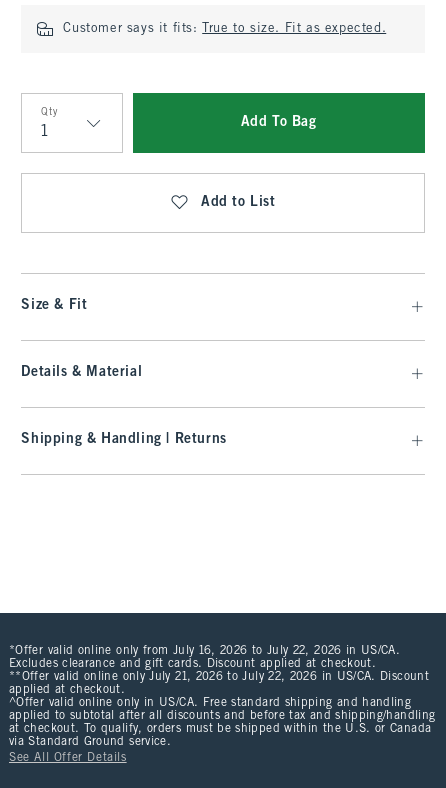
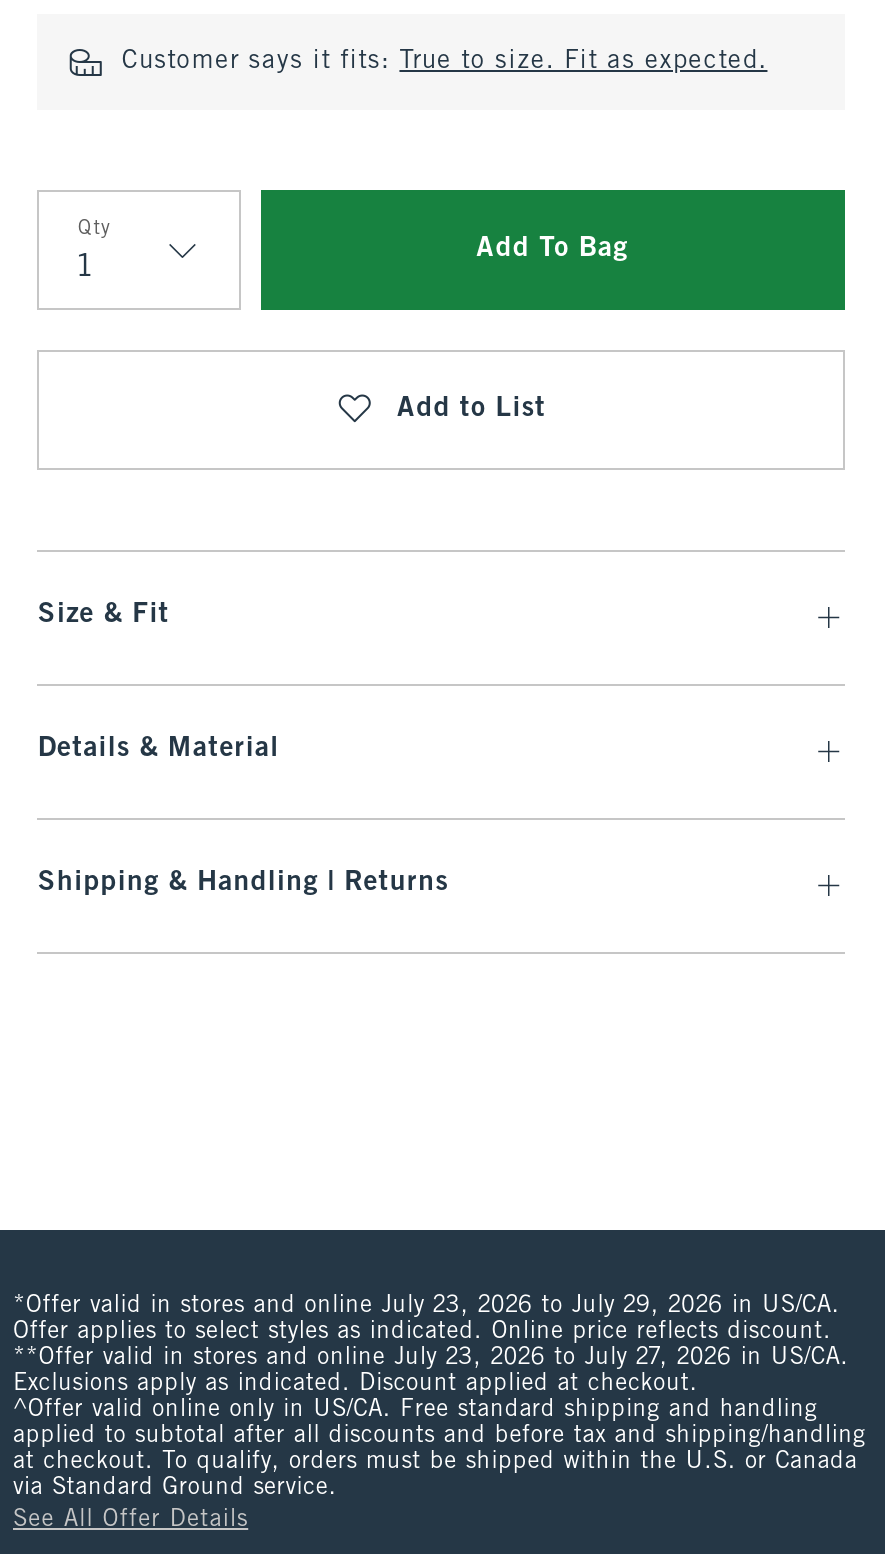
[9,645,429,696] *Offer valid online only from July 16, 2026 to July 22, 2026 in US/CA. | Excludes clearance and gift cards. Discount applied at checkout. | **Offer valid online only July 21, 2026 to July 22, 2026 in US/CA. Discount | applied at checkout. -> [13,1294,849,1396] *Offer valid in stores and online July 23, 2026 to July 29, 2026 in US/CA. | Offer applies to select styles as indicated. Online price reflects discount. | **Offer valid in stores and online July 23, 2026 to July 27, 2026 in US/CA. | Exclusions apply as indicated. Discount applied at checkout.

